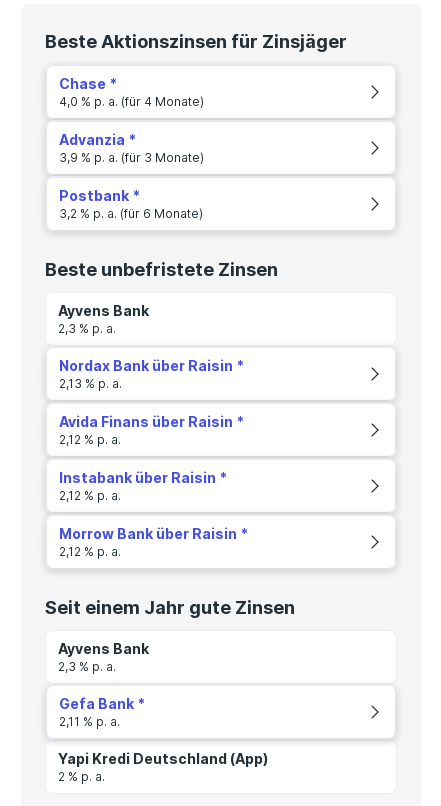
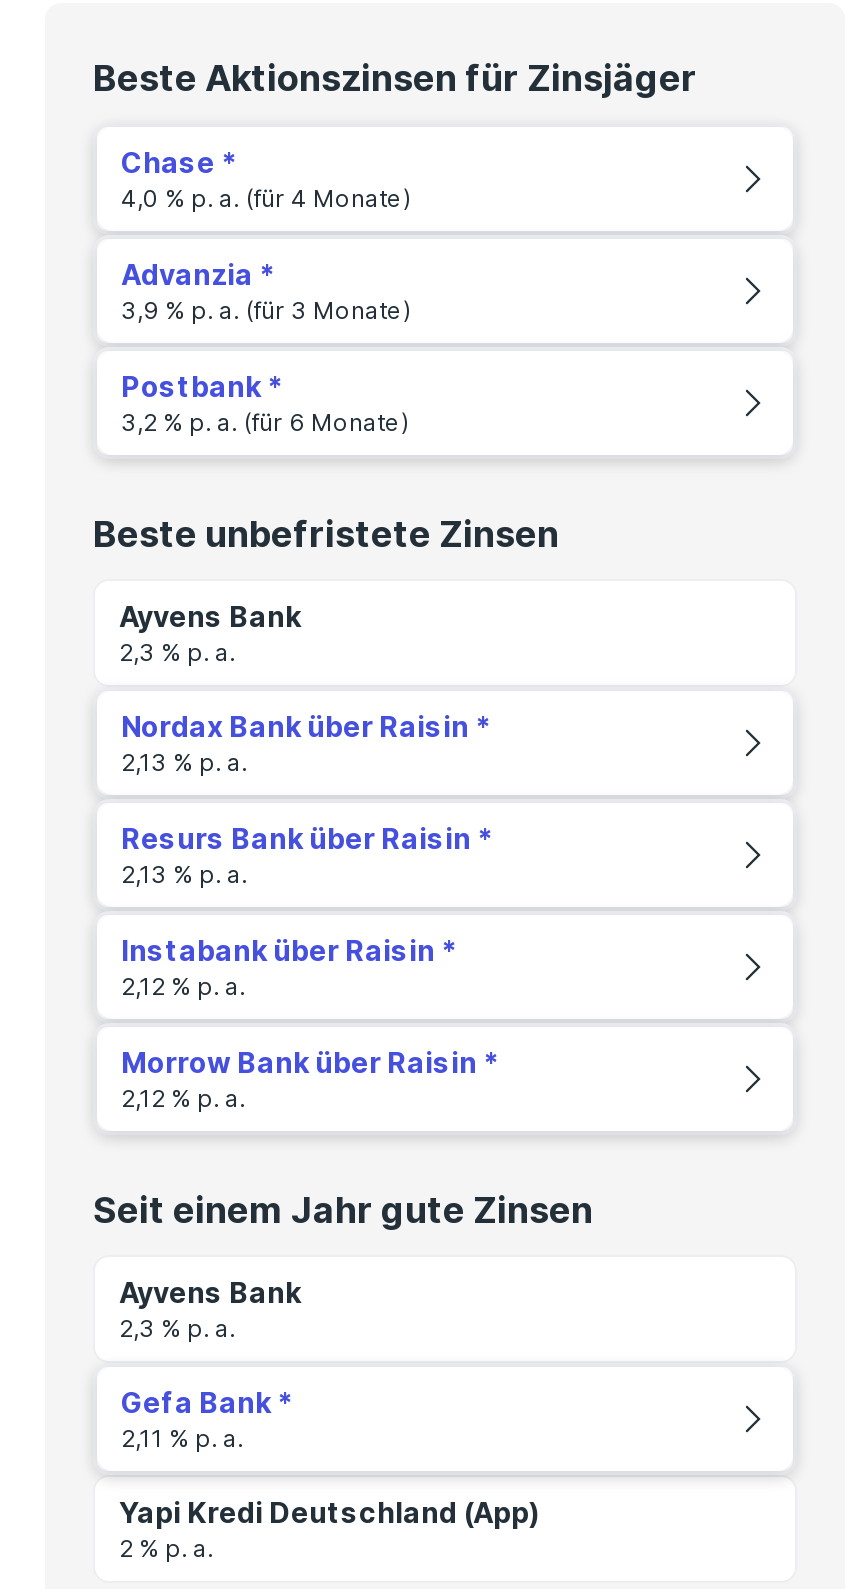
[59,413,236,430] Avida Finans über Raisin -> [121,821,477,855] Resurs Bank über Raisin
[59,432,121,447] 2,12 % p. a. -> [121,859,247,889] 2,13 % p. a.

